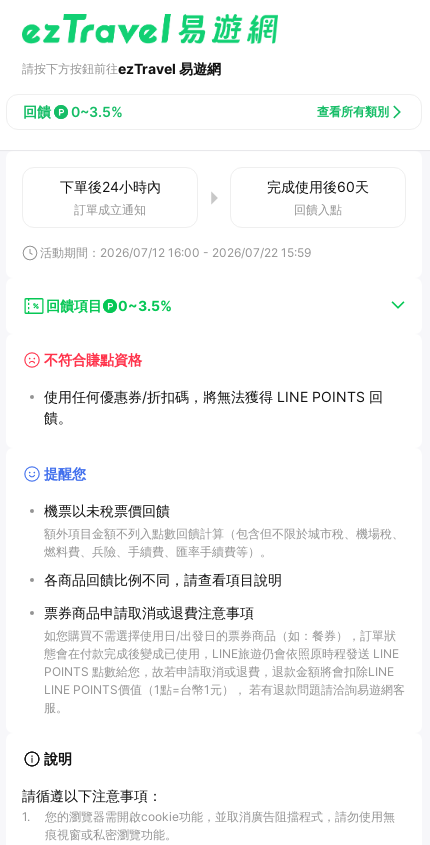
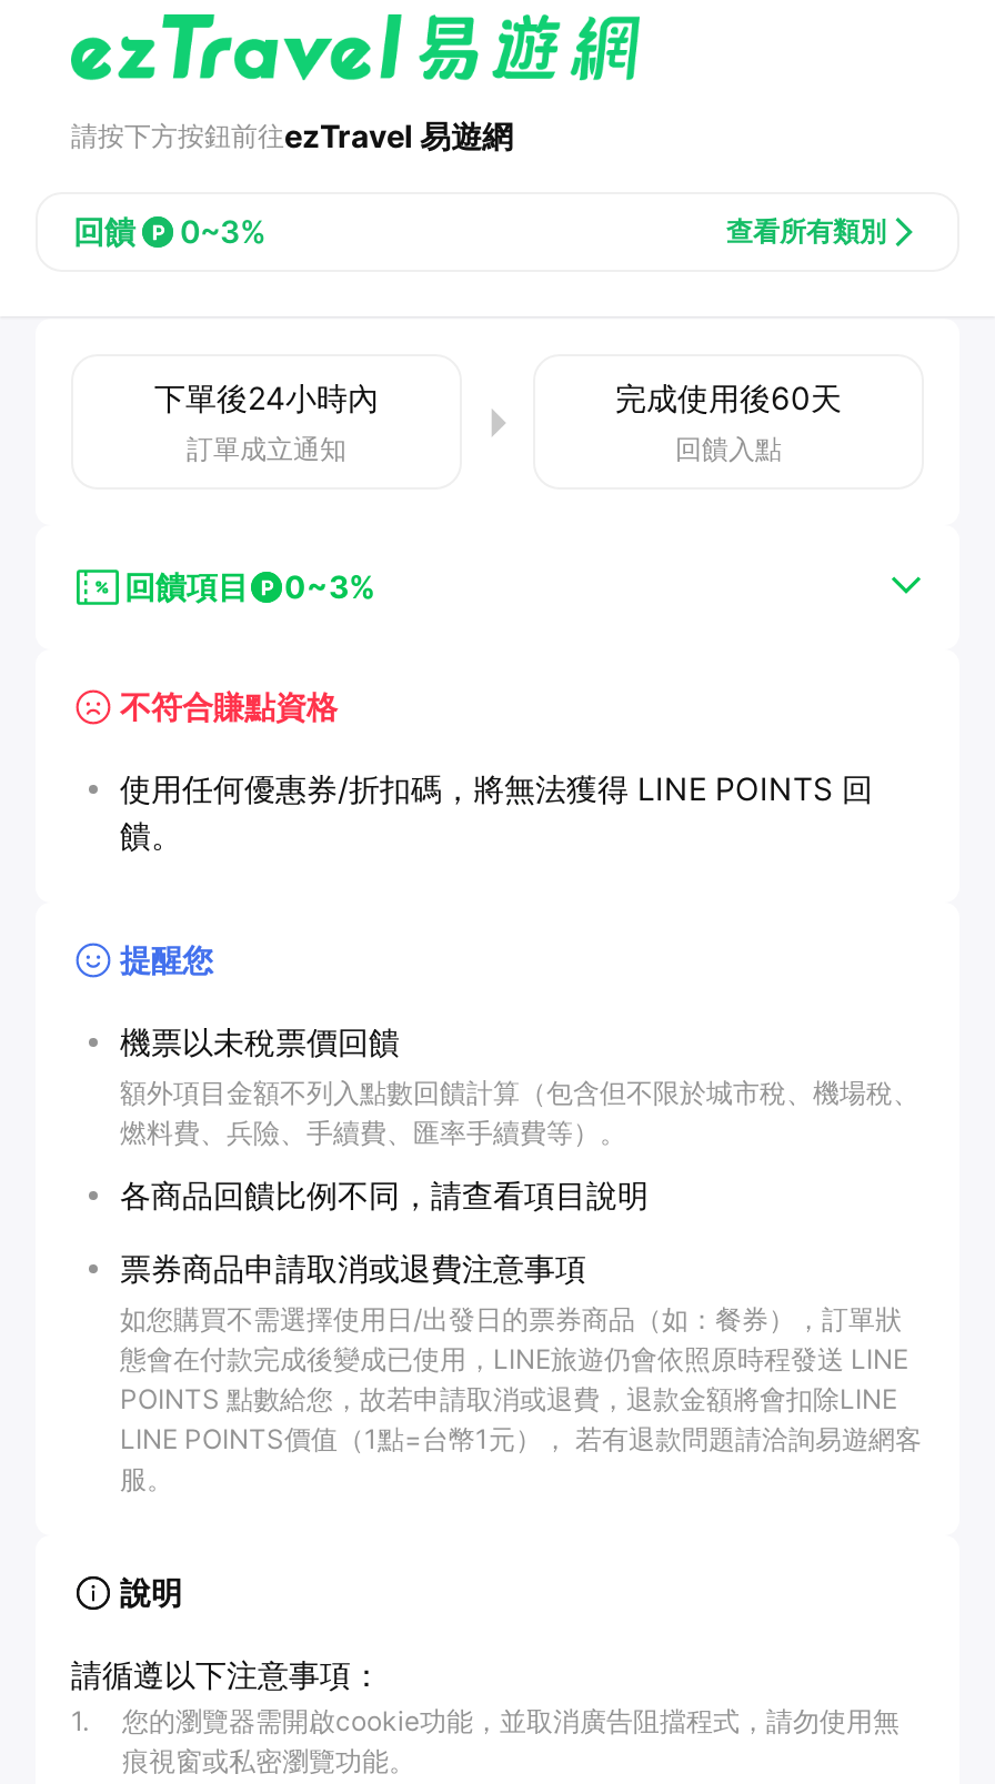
[23,103,123,120] 回饋 0~3.5% -> [73,212,267,250] 回饋 0~3%
[40,245,311,260] 活動期間：2026/07/12 16:00 - 2026/07/22 15:59 -> none
[46,297,172,314] 回饋項目 0~3.5% -> [124,567,375,605] 回饋項目 0~3%

